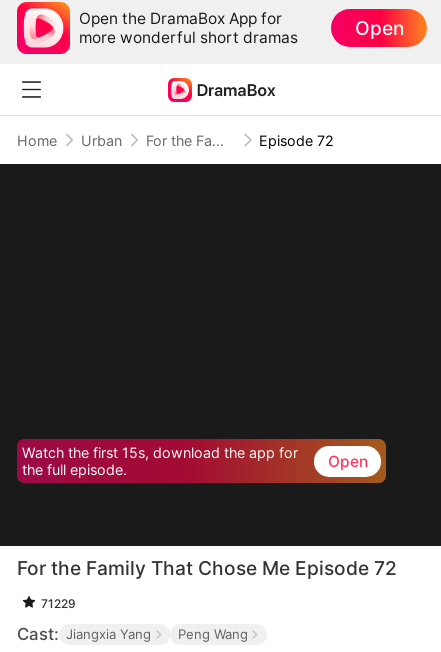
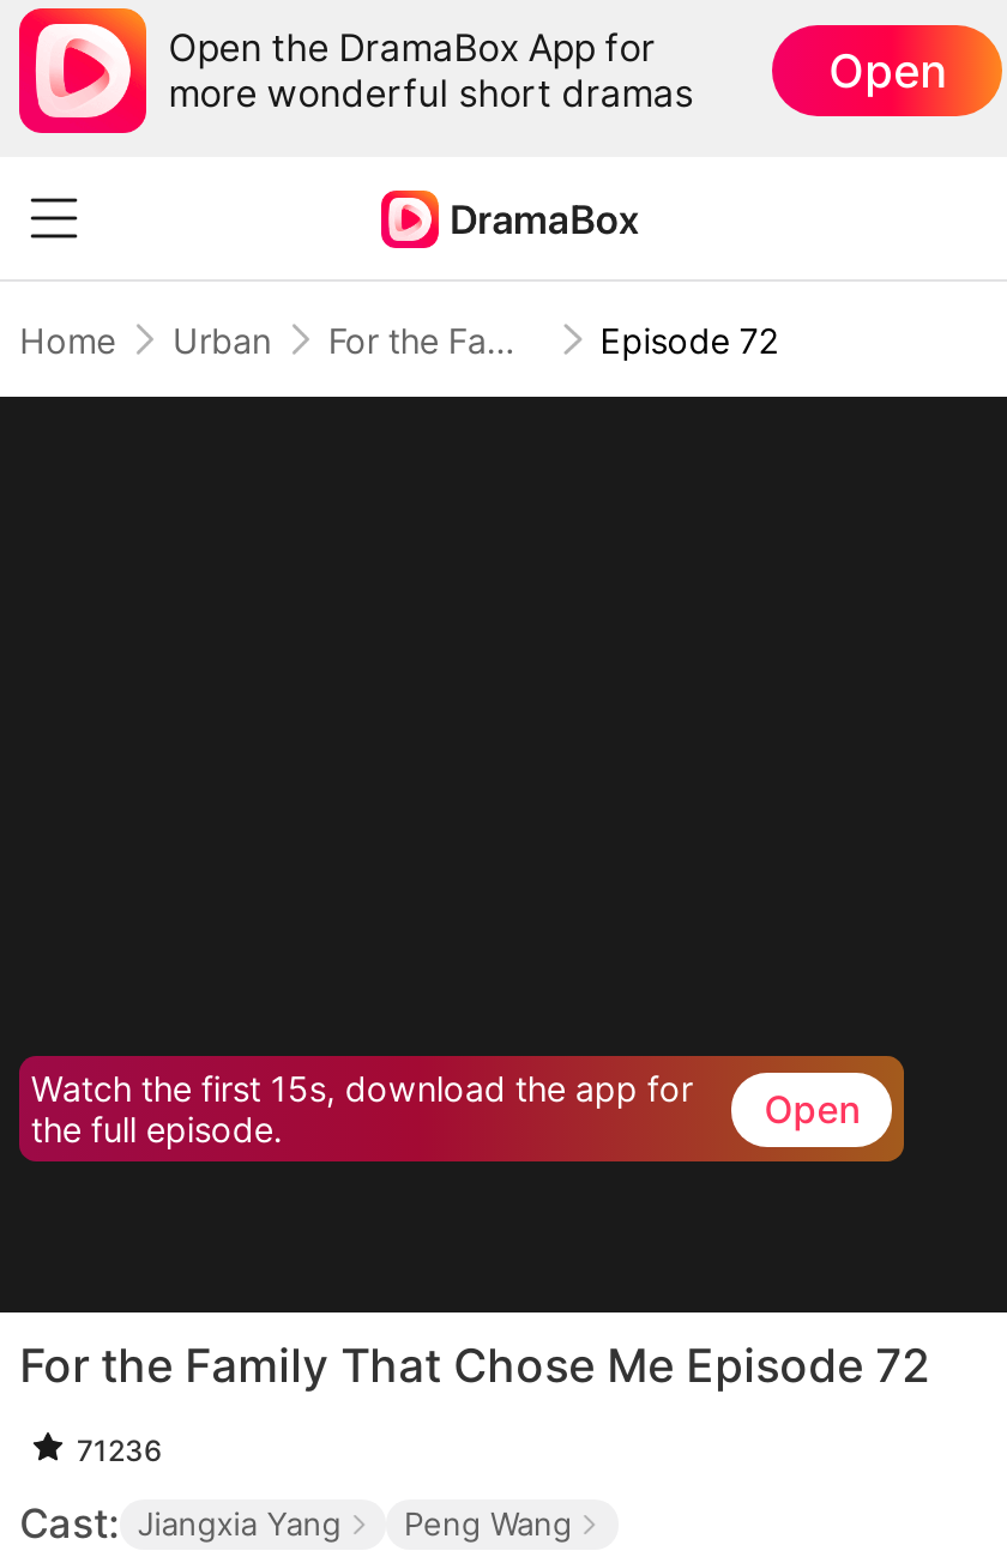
[41,596,76,611] 71229 -> [77,1432,163,1468] 71236

